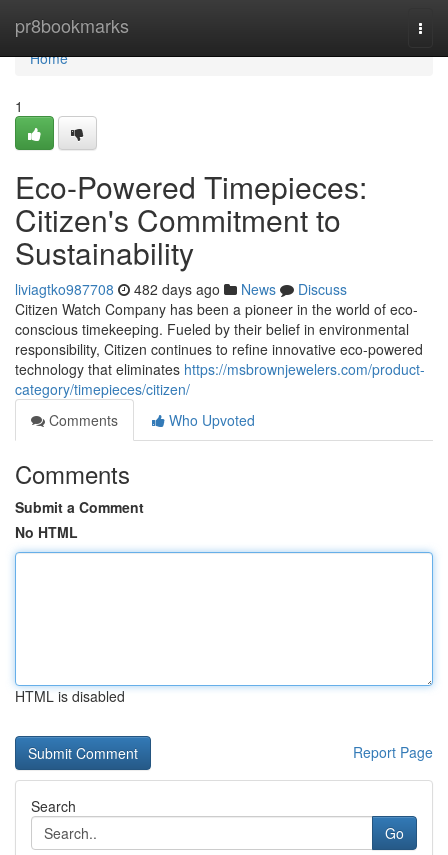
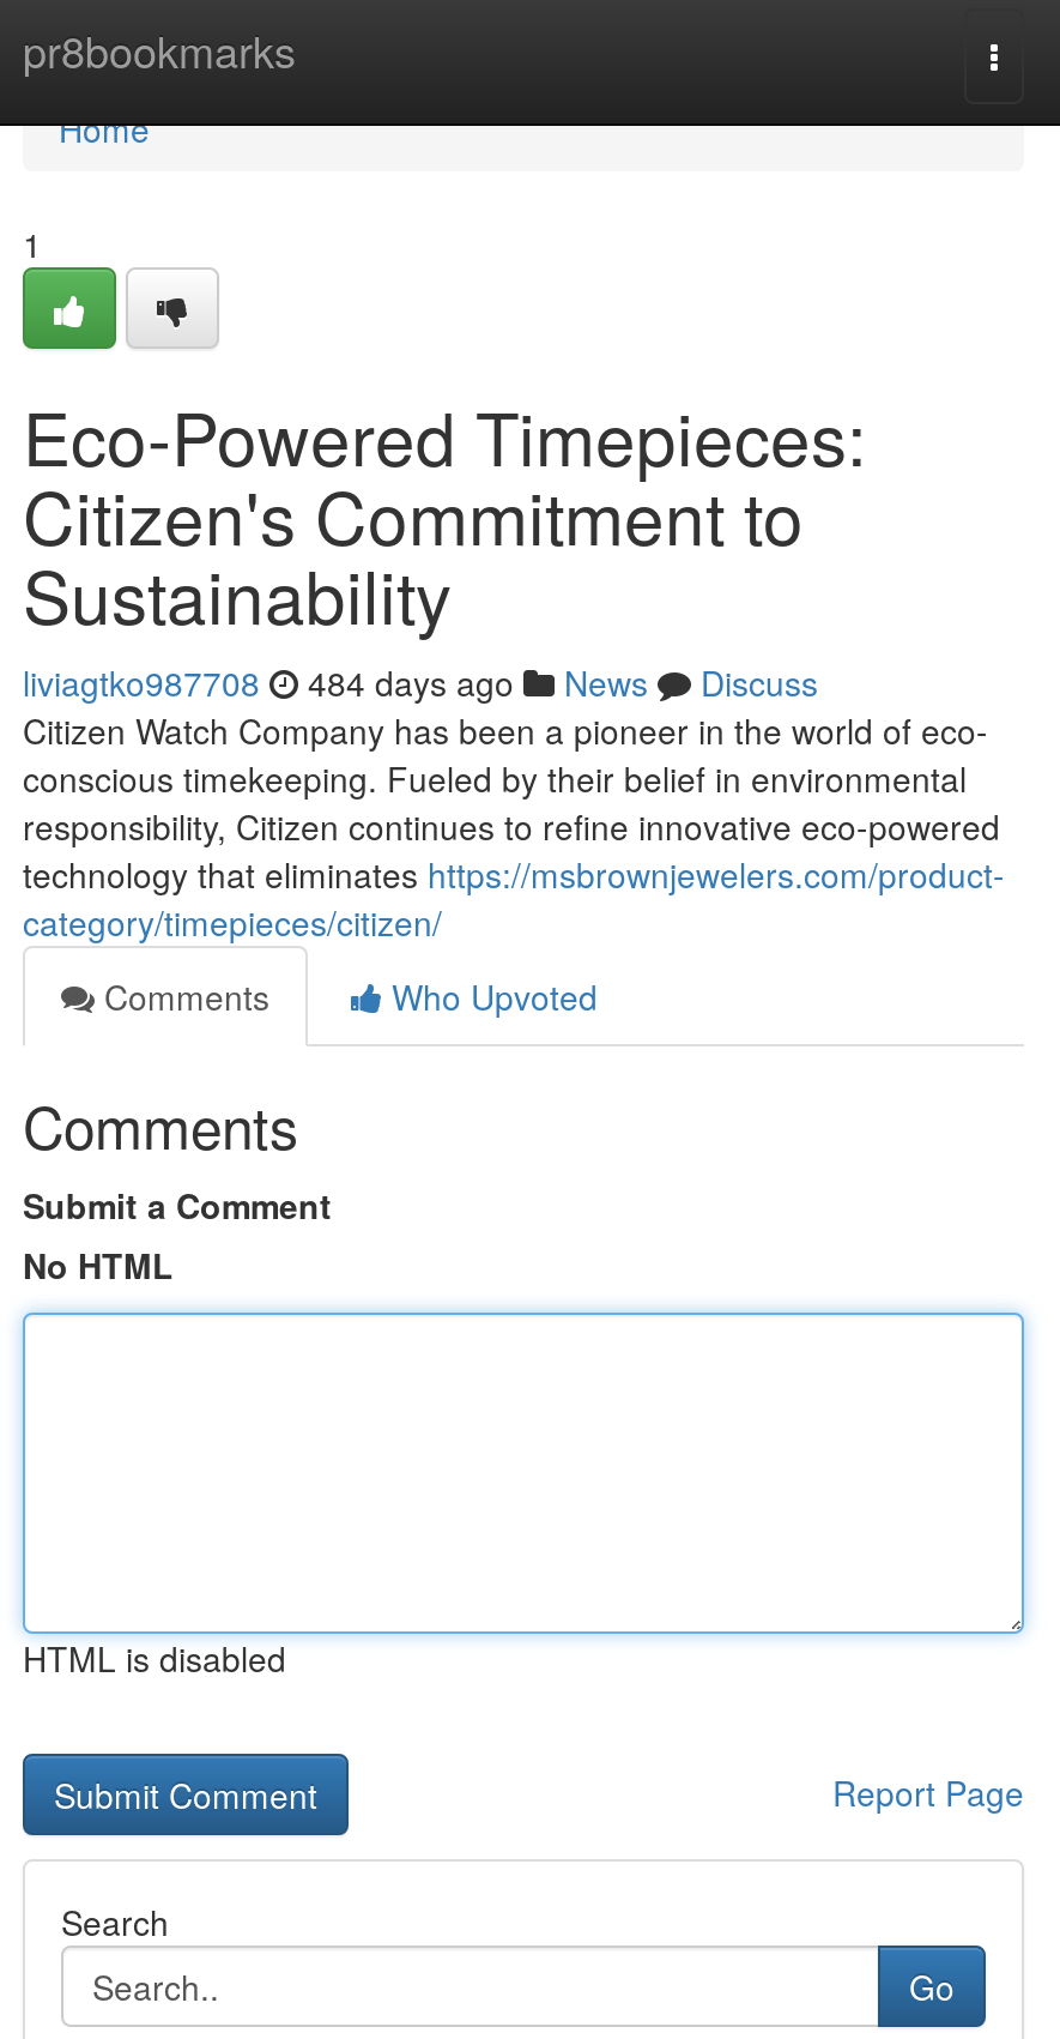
[15,279,347,299] liviagtko987708 482 days ago News Discuss -> [23,658,818,706] liviagtko987708 484 days ago News Discuss

